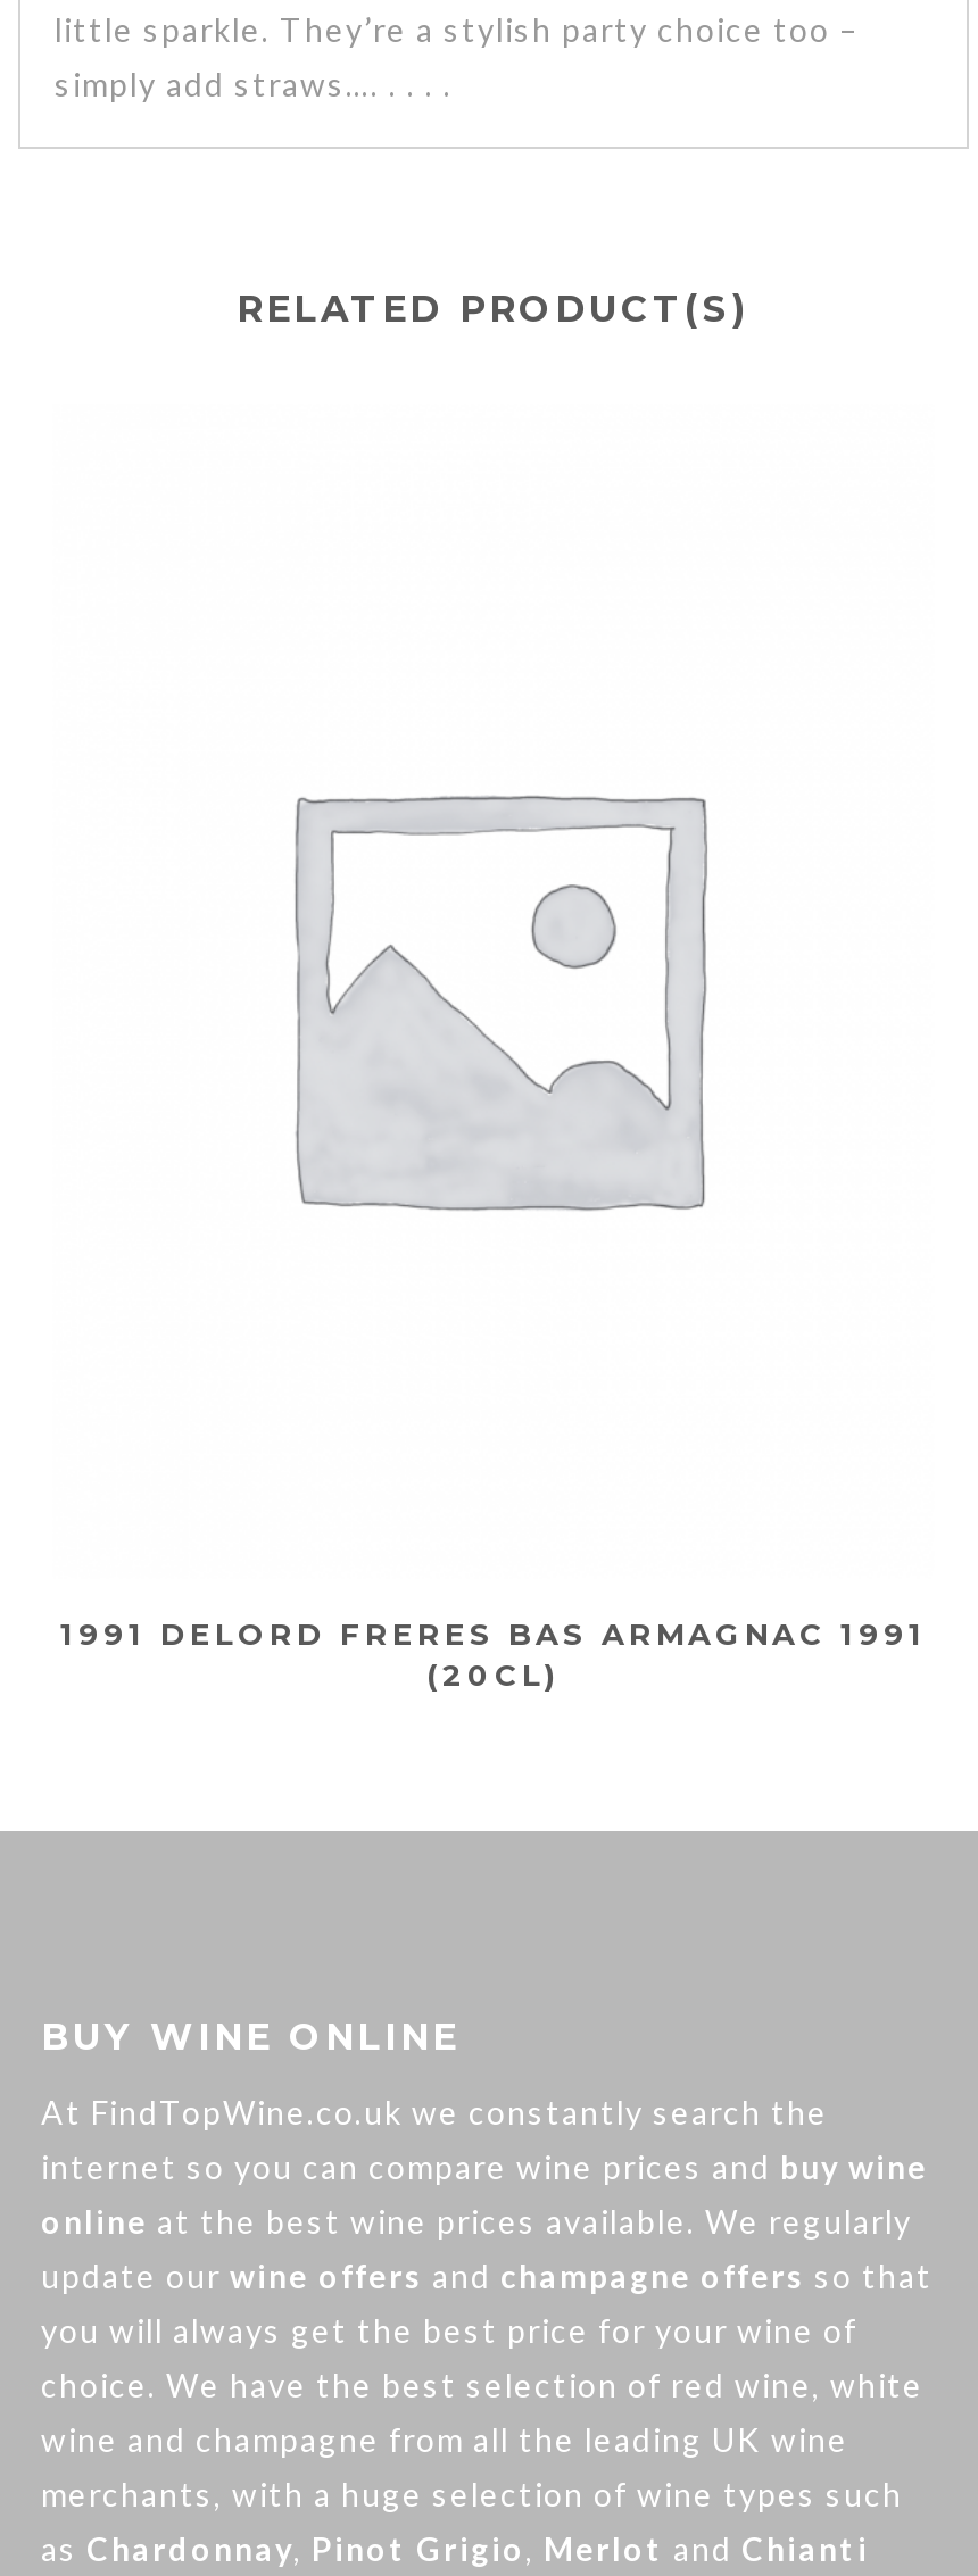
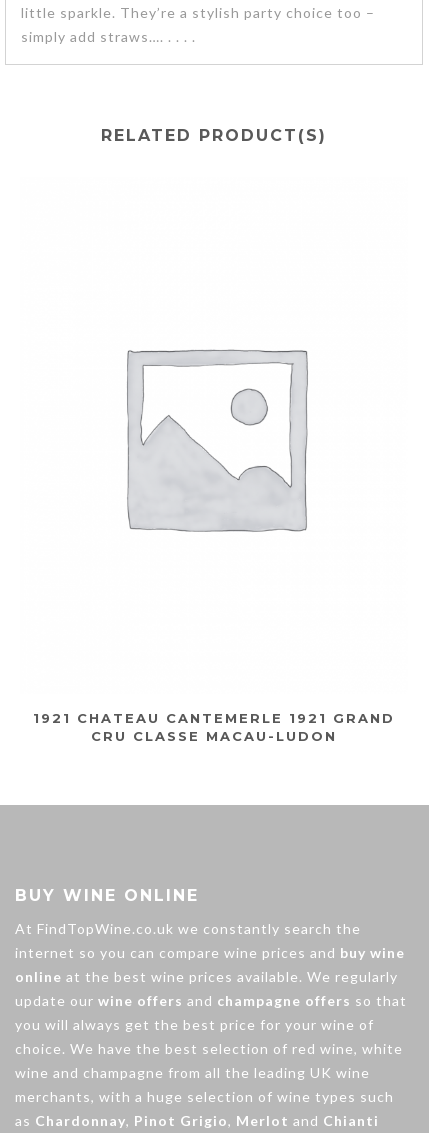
[60,1615,927,1692] 1991 DELORD FRERES BAS ARMAGNAC 1991 | (20CL) -> [33,710,395,744] 1921 CHATEAU CANTEMERLE 1921 GRAND | CRU CLASSE MACAU-LUDON

